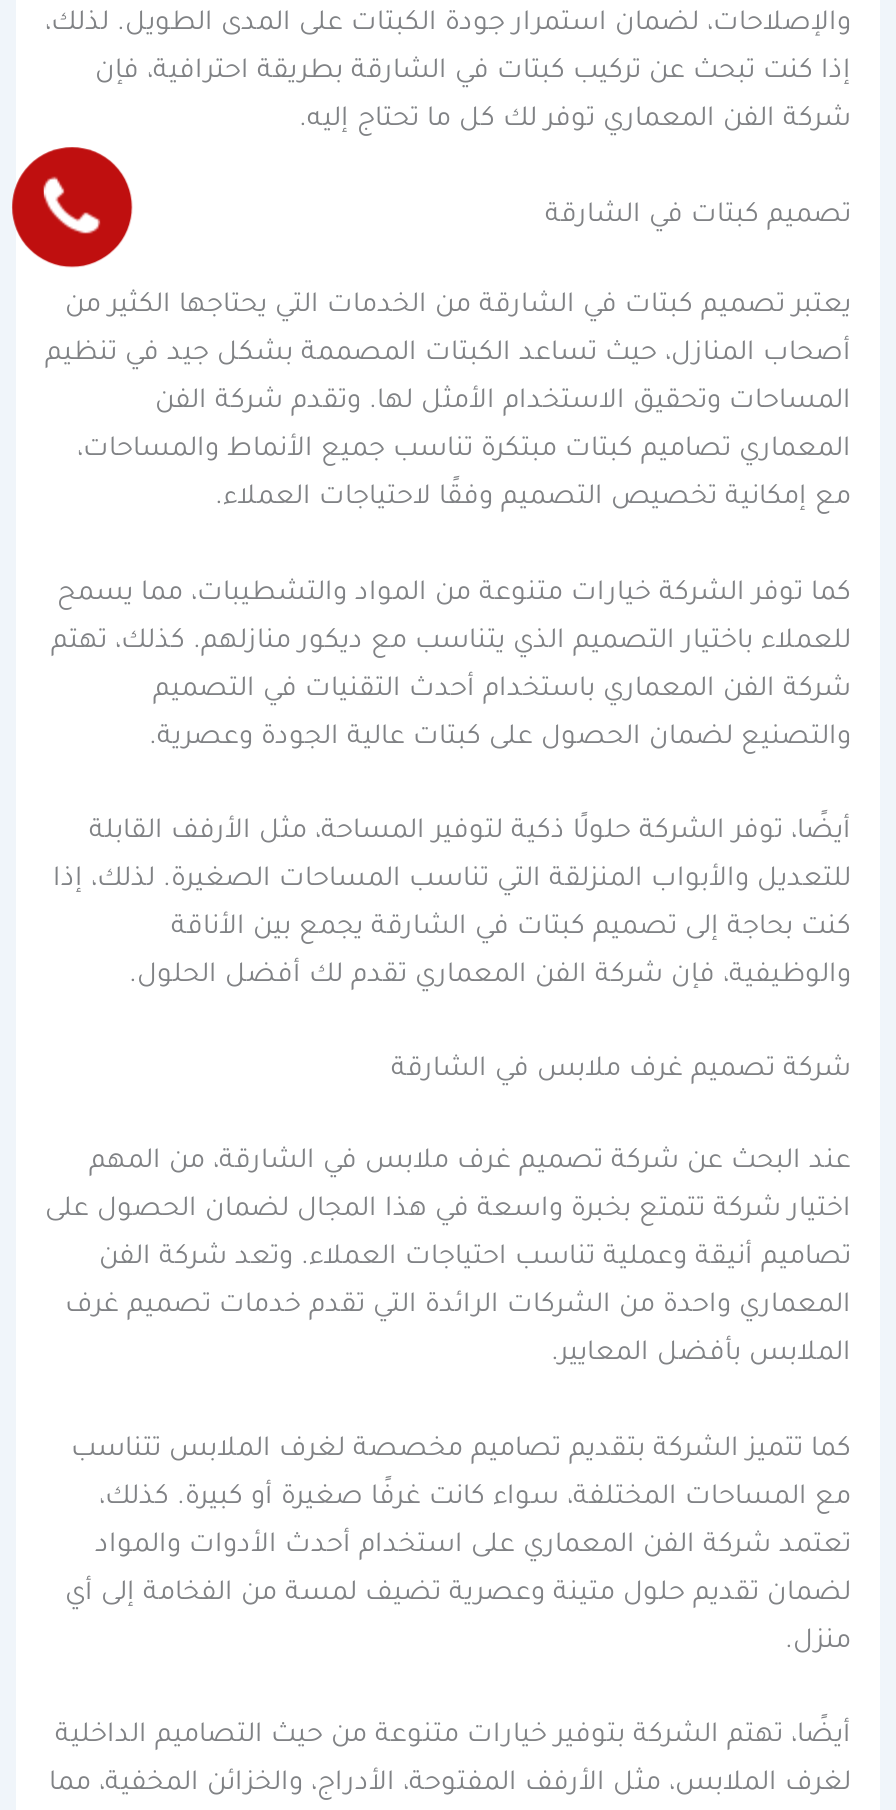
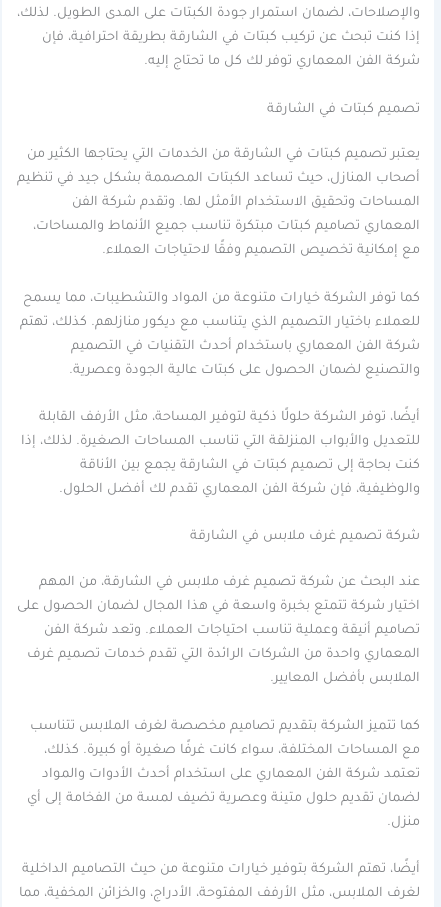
[8,143,136,271] [image] -> none

